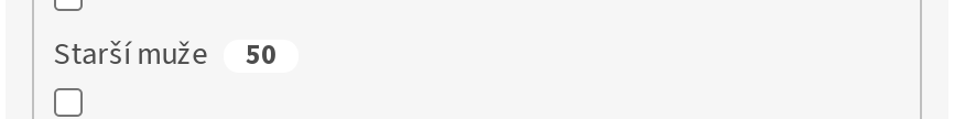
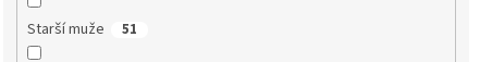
[54,34,276,78] Starší muže 50 -> [27,19,137,41] Starší muže 51

